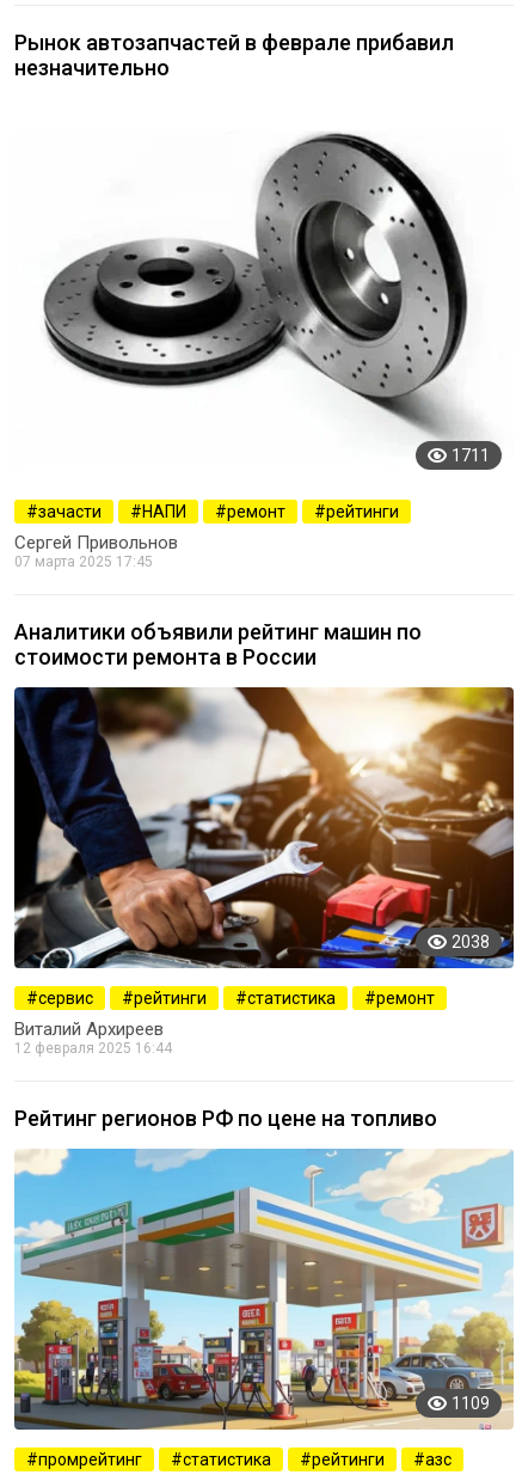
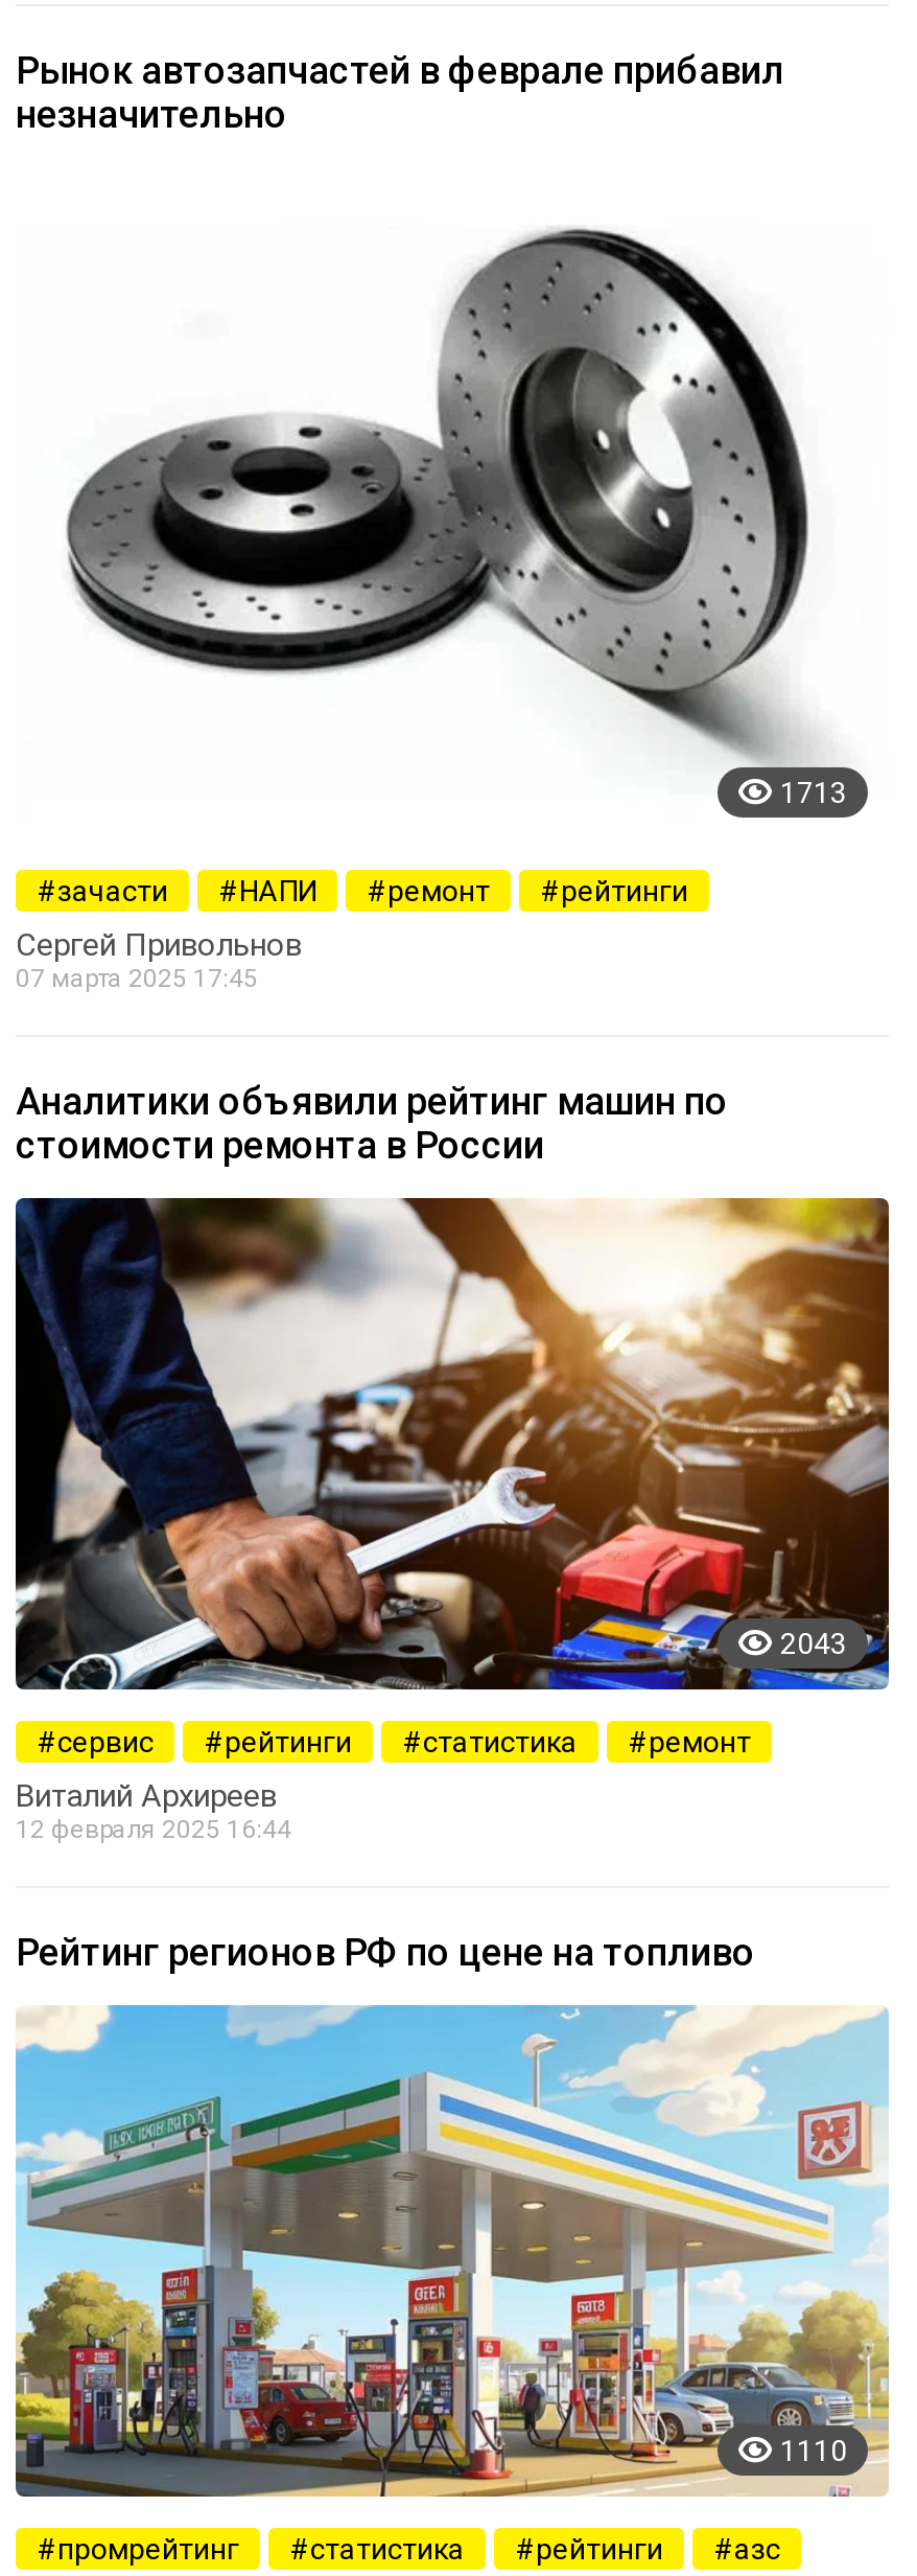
[451,446,490,465] 1711 -> [780,776,847,810] 1713
[451,933,490,952] 2038 -> [780,1627,847,1661] 2043
[451,1394,490,1413] 1109 -> [780,2435,847,2468] 1110

